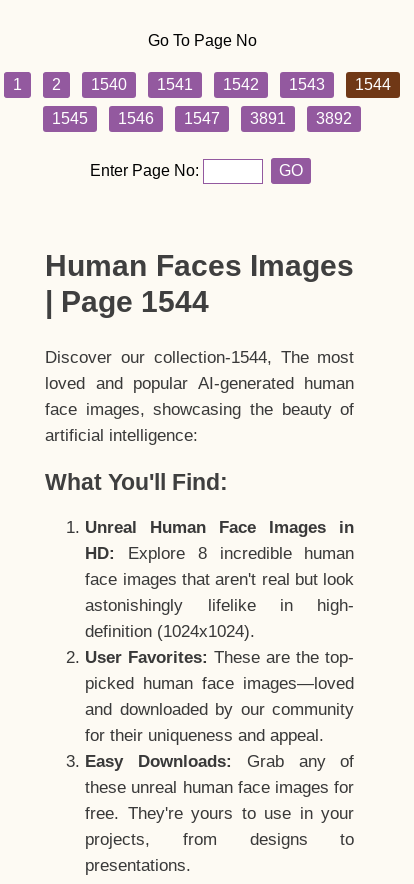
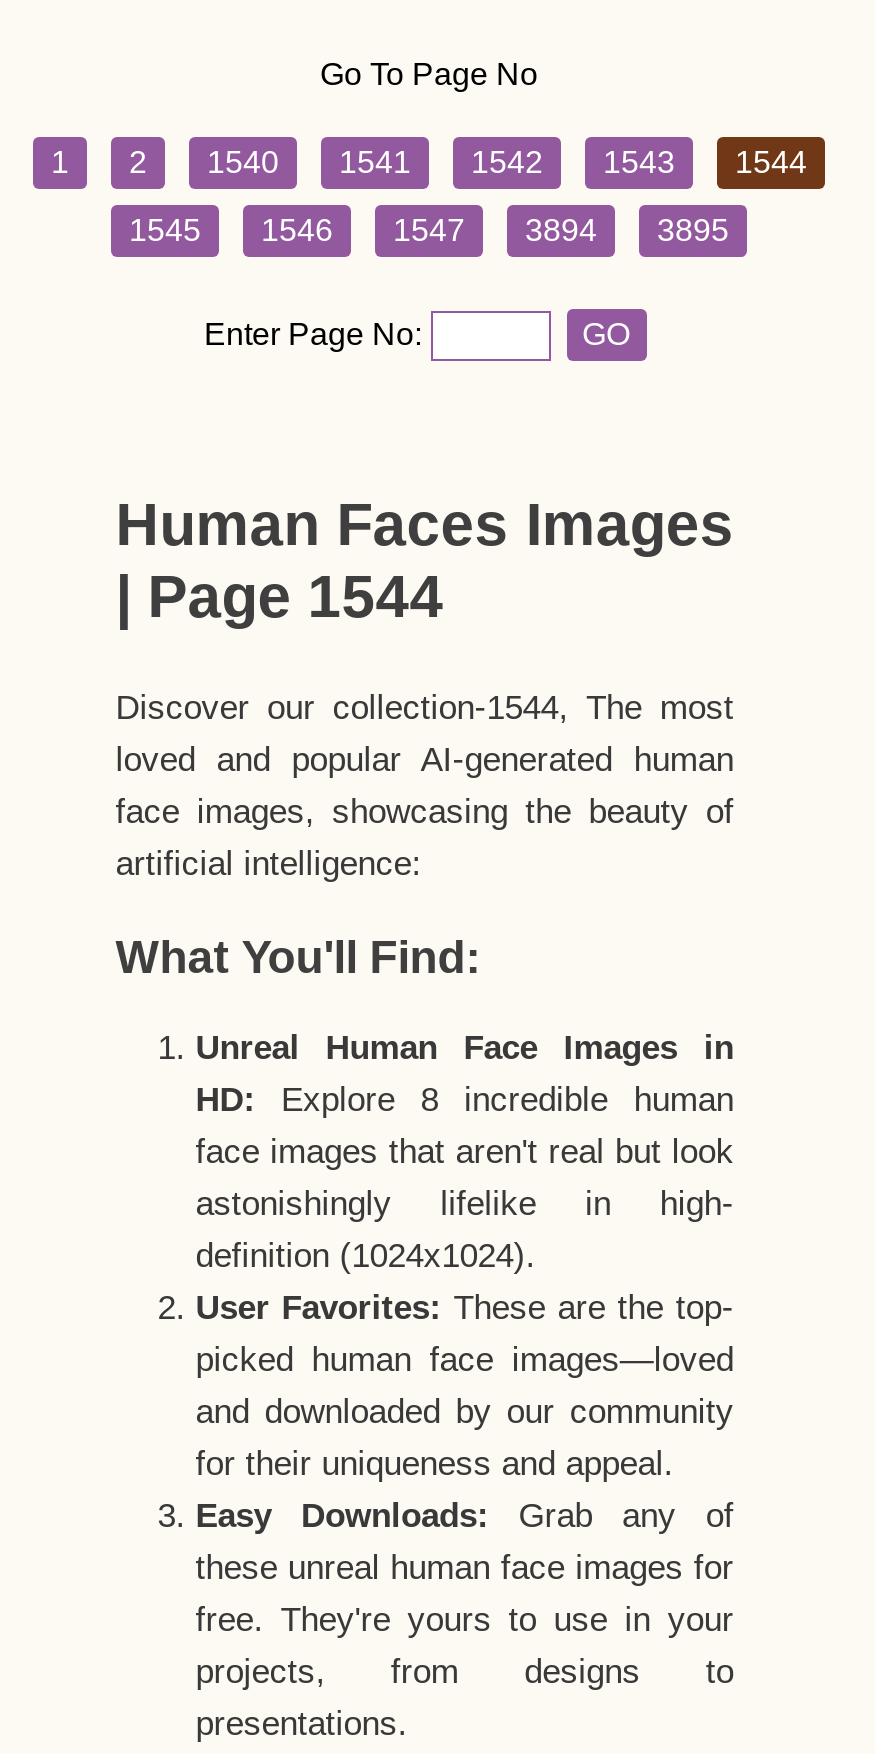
[250,110,286,127] 3891 -> [525,213,597,247] 3894
[316,110,352,127] 3892 -> [657,213,729,247] 3895

